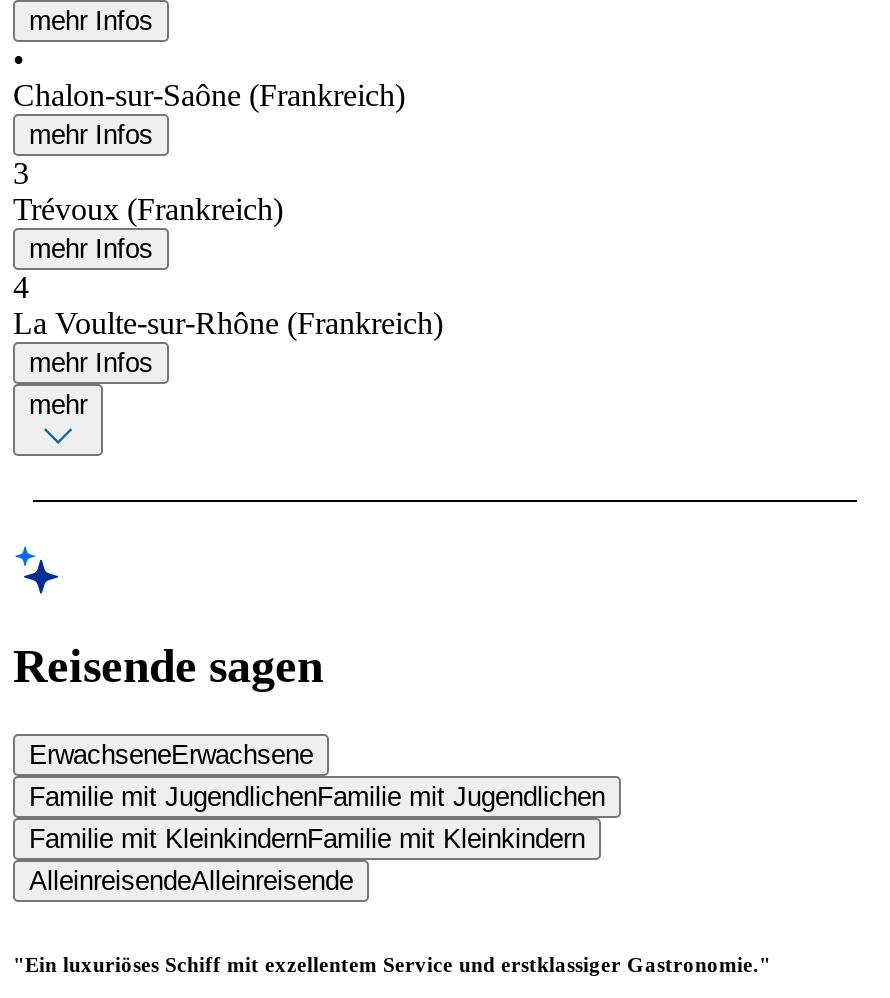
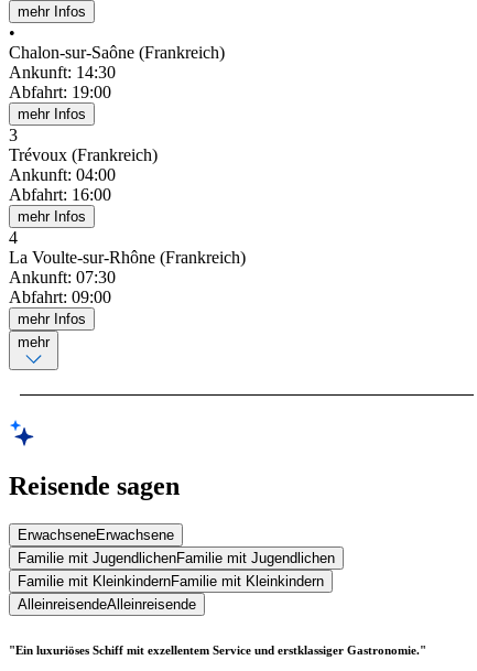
none -> [9,62,116,101] Ankunft: 14:30 | Abfahrt: 19:00
none -> [9,165,116,203] Ankunft: 04:00 | Abfahrt: 16:00
none -> [9,267,116,306] Ankunft: 07:30 | Abfahrt: 09:00

